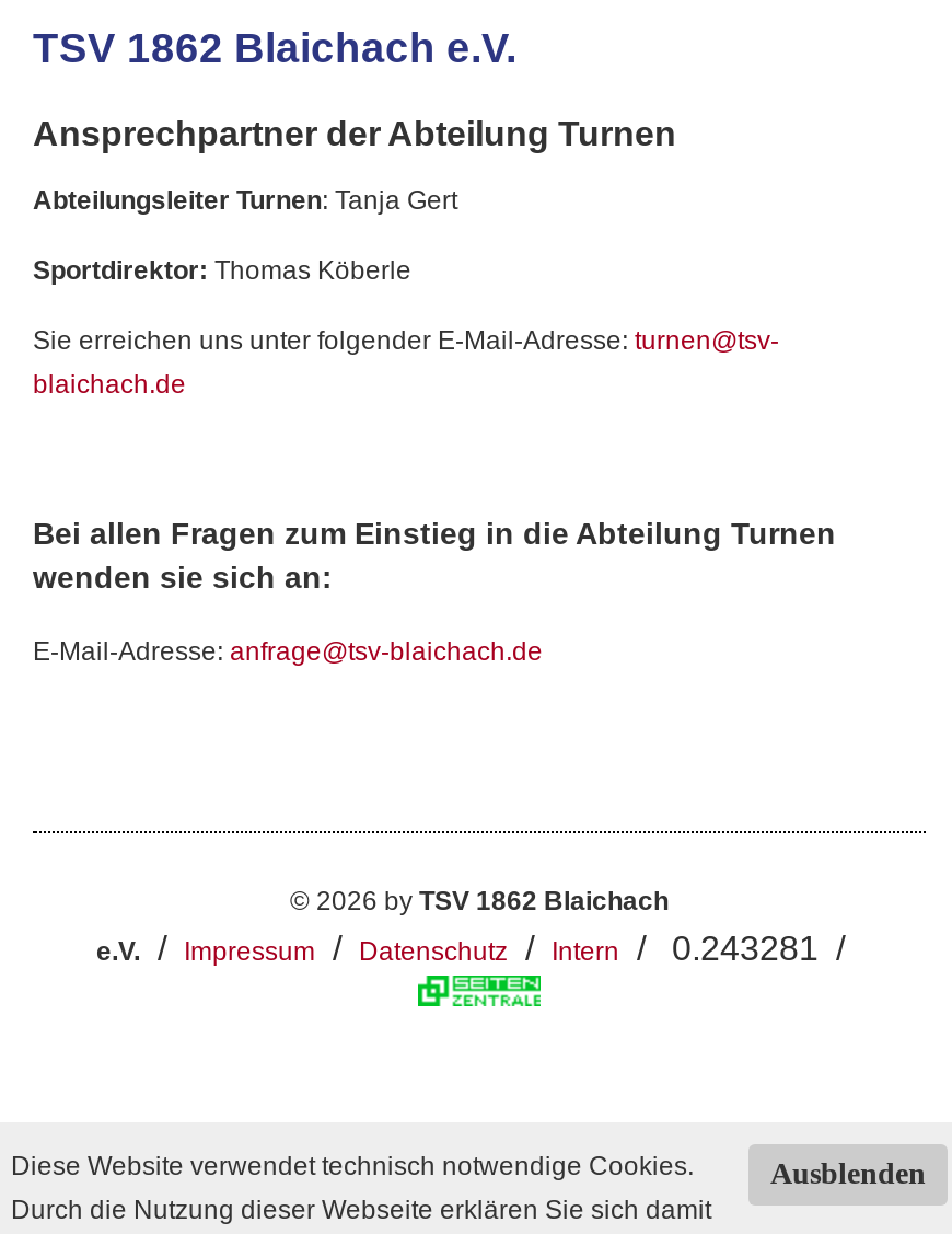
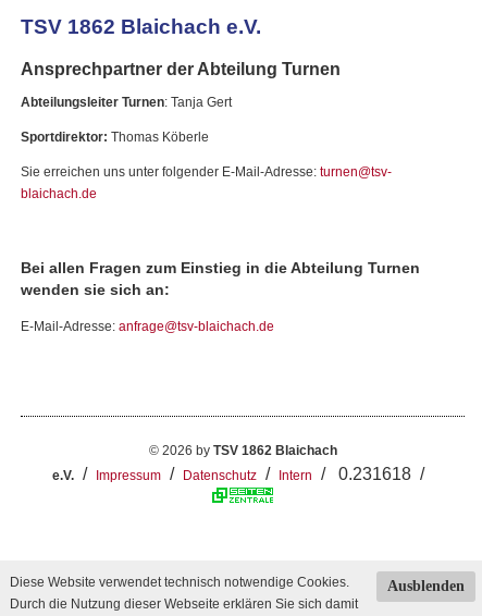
[96,929,862,966] e.V. / Impressum / Datenschutz / Intern / 0.243281 / -> [52,464,433,483] e.V. / Impressum / Datenschutz / Intern / 0.231618 /

